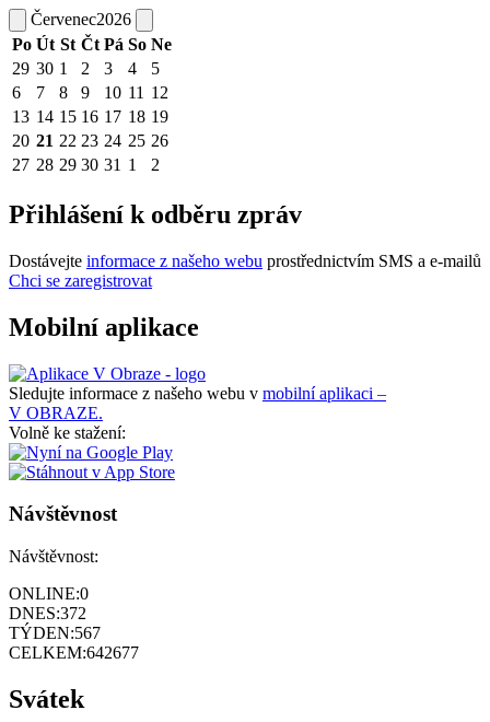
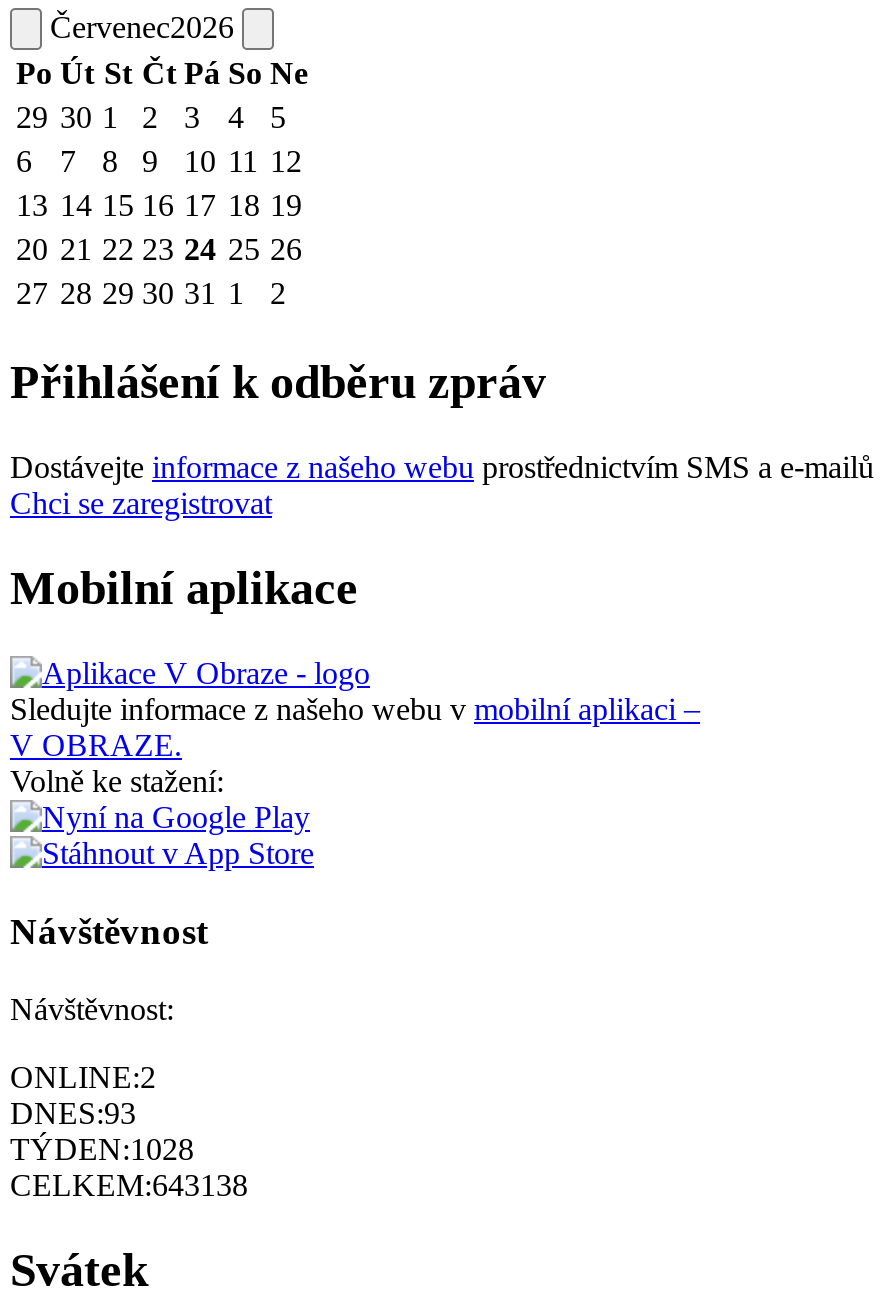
[9,584,89,603] ONLINE:0 -> [10,1059,156,1093] ONLINE:2
[9,604,86,622] DNES:372 -> [10,1095,136,1129] DNES:93
[9,624,101,642] TÝDEN:567 -> [10,1131,194,1165] TÝDEN:1028
[9,643,139,662] CELKEM:642677 -> [10,1167,248,1201] CELKEM:643138

